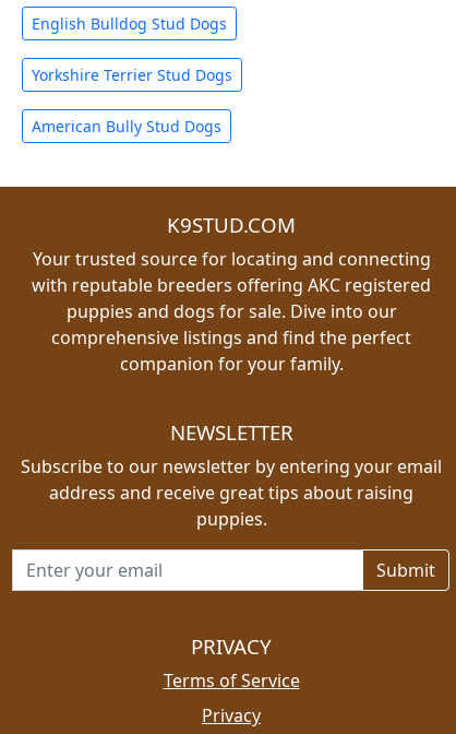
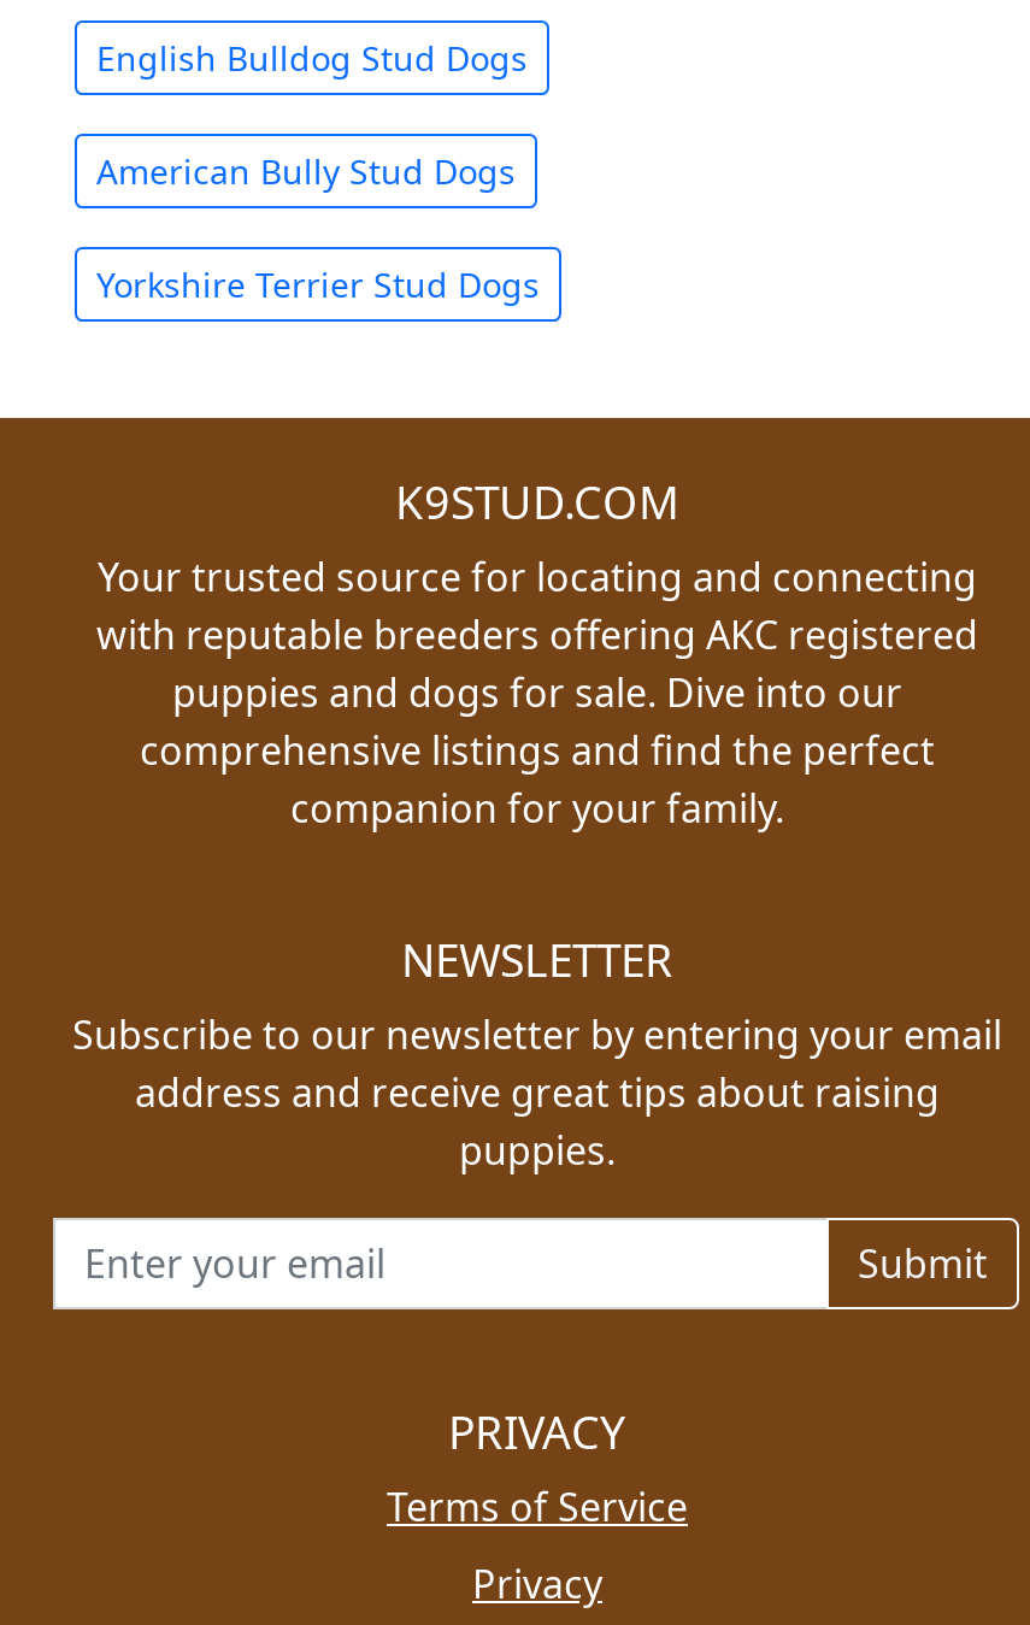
moved [32,64,232,85] -> [96,261,540,307]: Yorkshire Terrier Stud Dogs
moved [32,116,221,137] -> [96,148,516,194]: American Bully Stud Dogs

